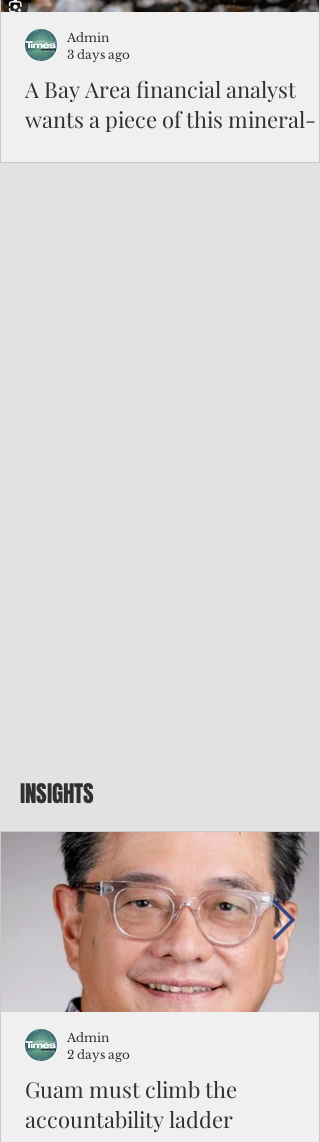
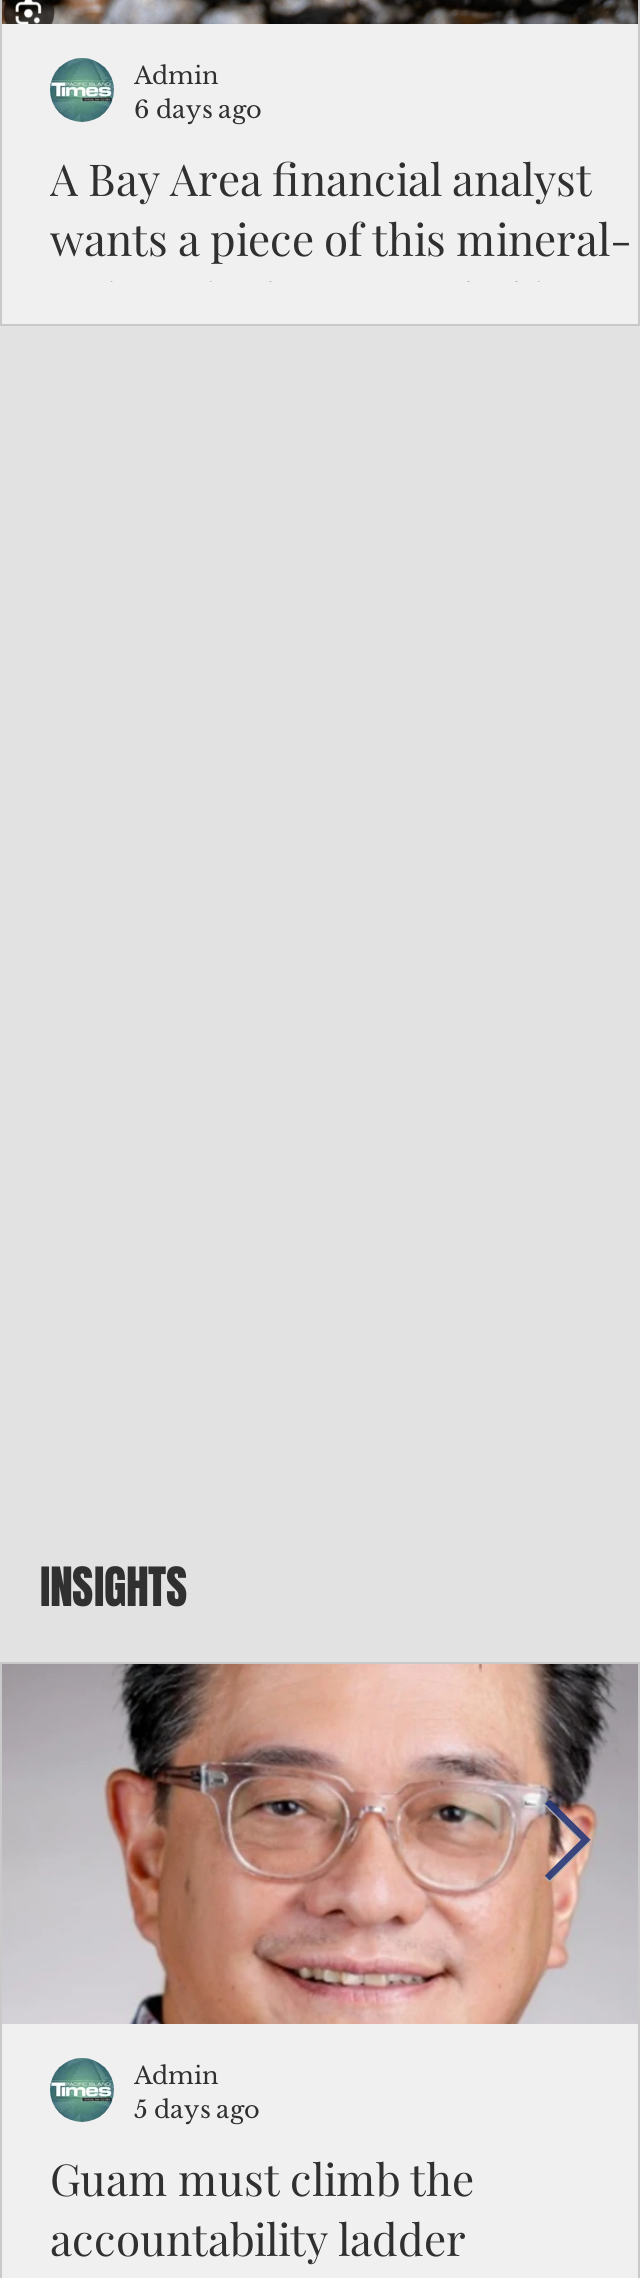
[67,47,130,62] 3 days ago -> [134,94,262,124] 6 days ago
[67,1047,130,1062] 2 days ago -> [134,2094,260,2124] 5 days ago

